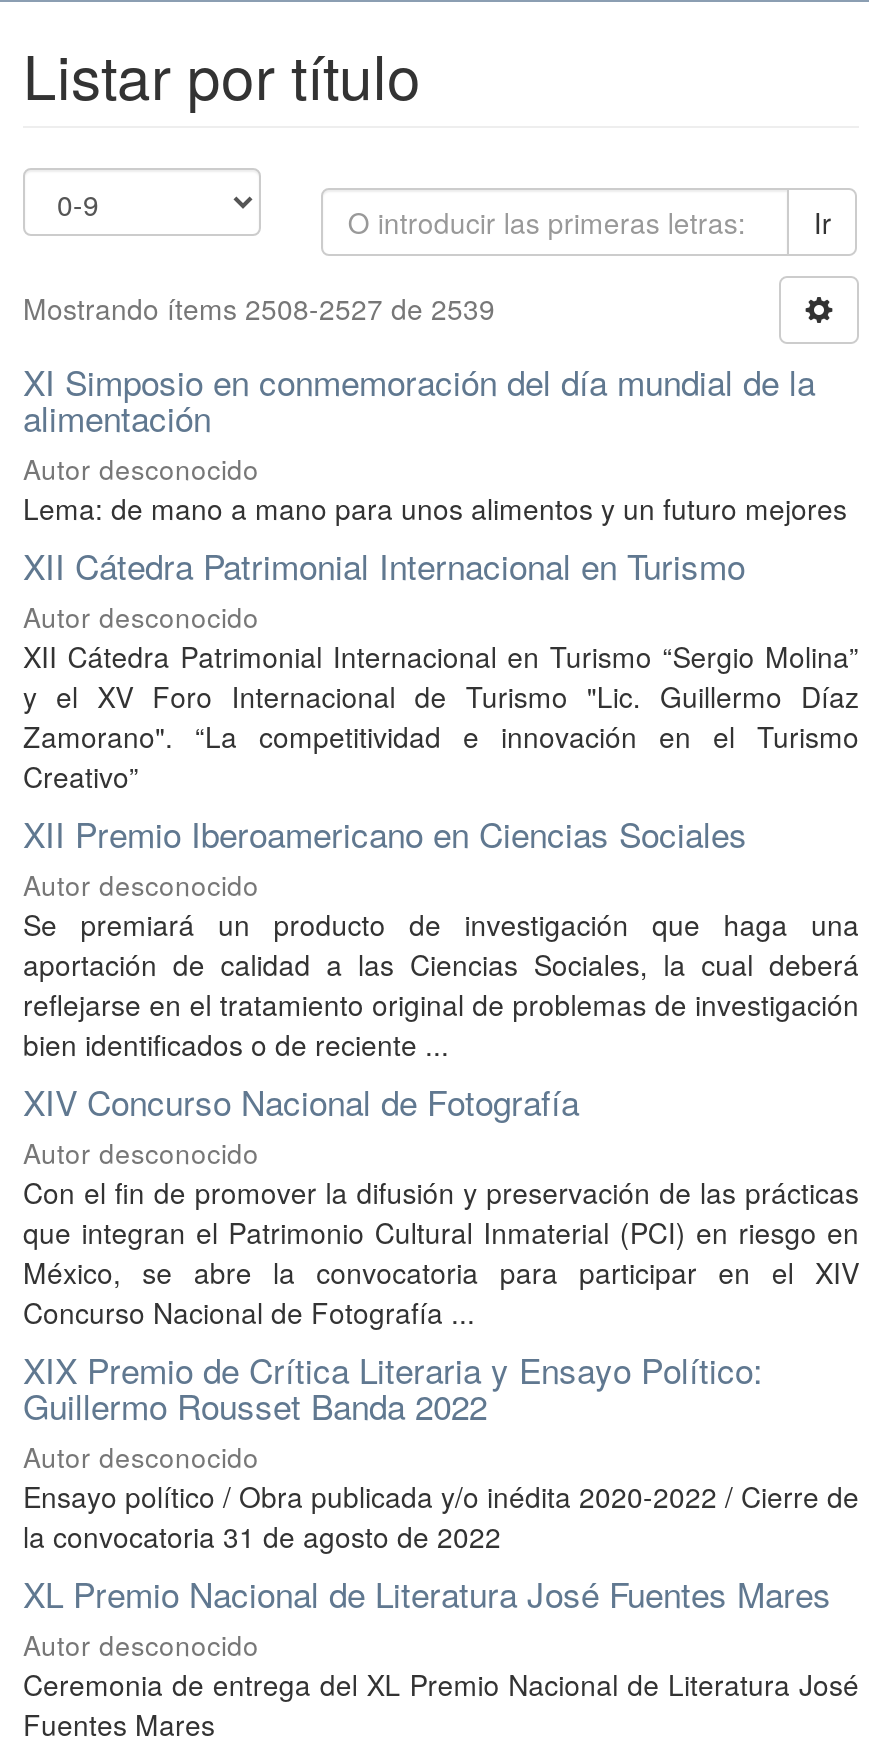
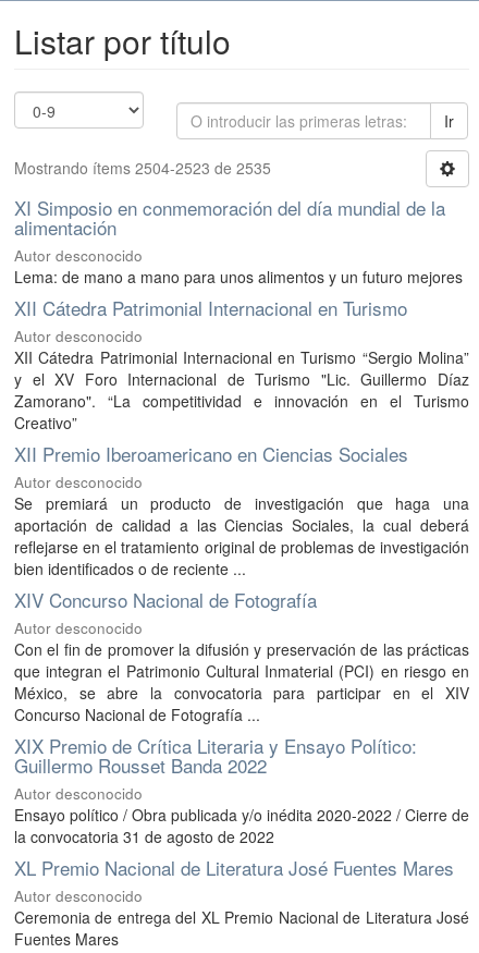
[23,289,495,329] Mostrando ítems 2508-2527 de 2539 -> [14,157,271,179] Mostrando ítems 2504-2523 de 2535

